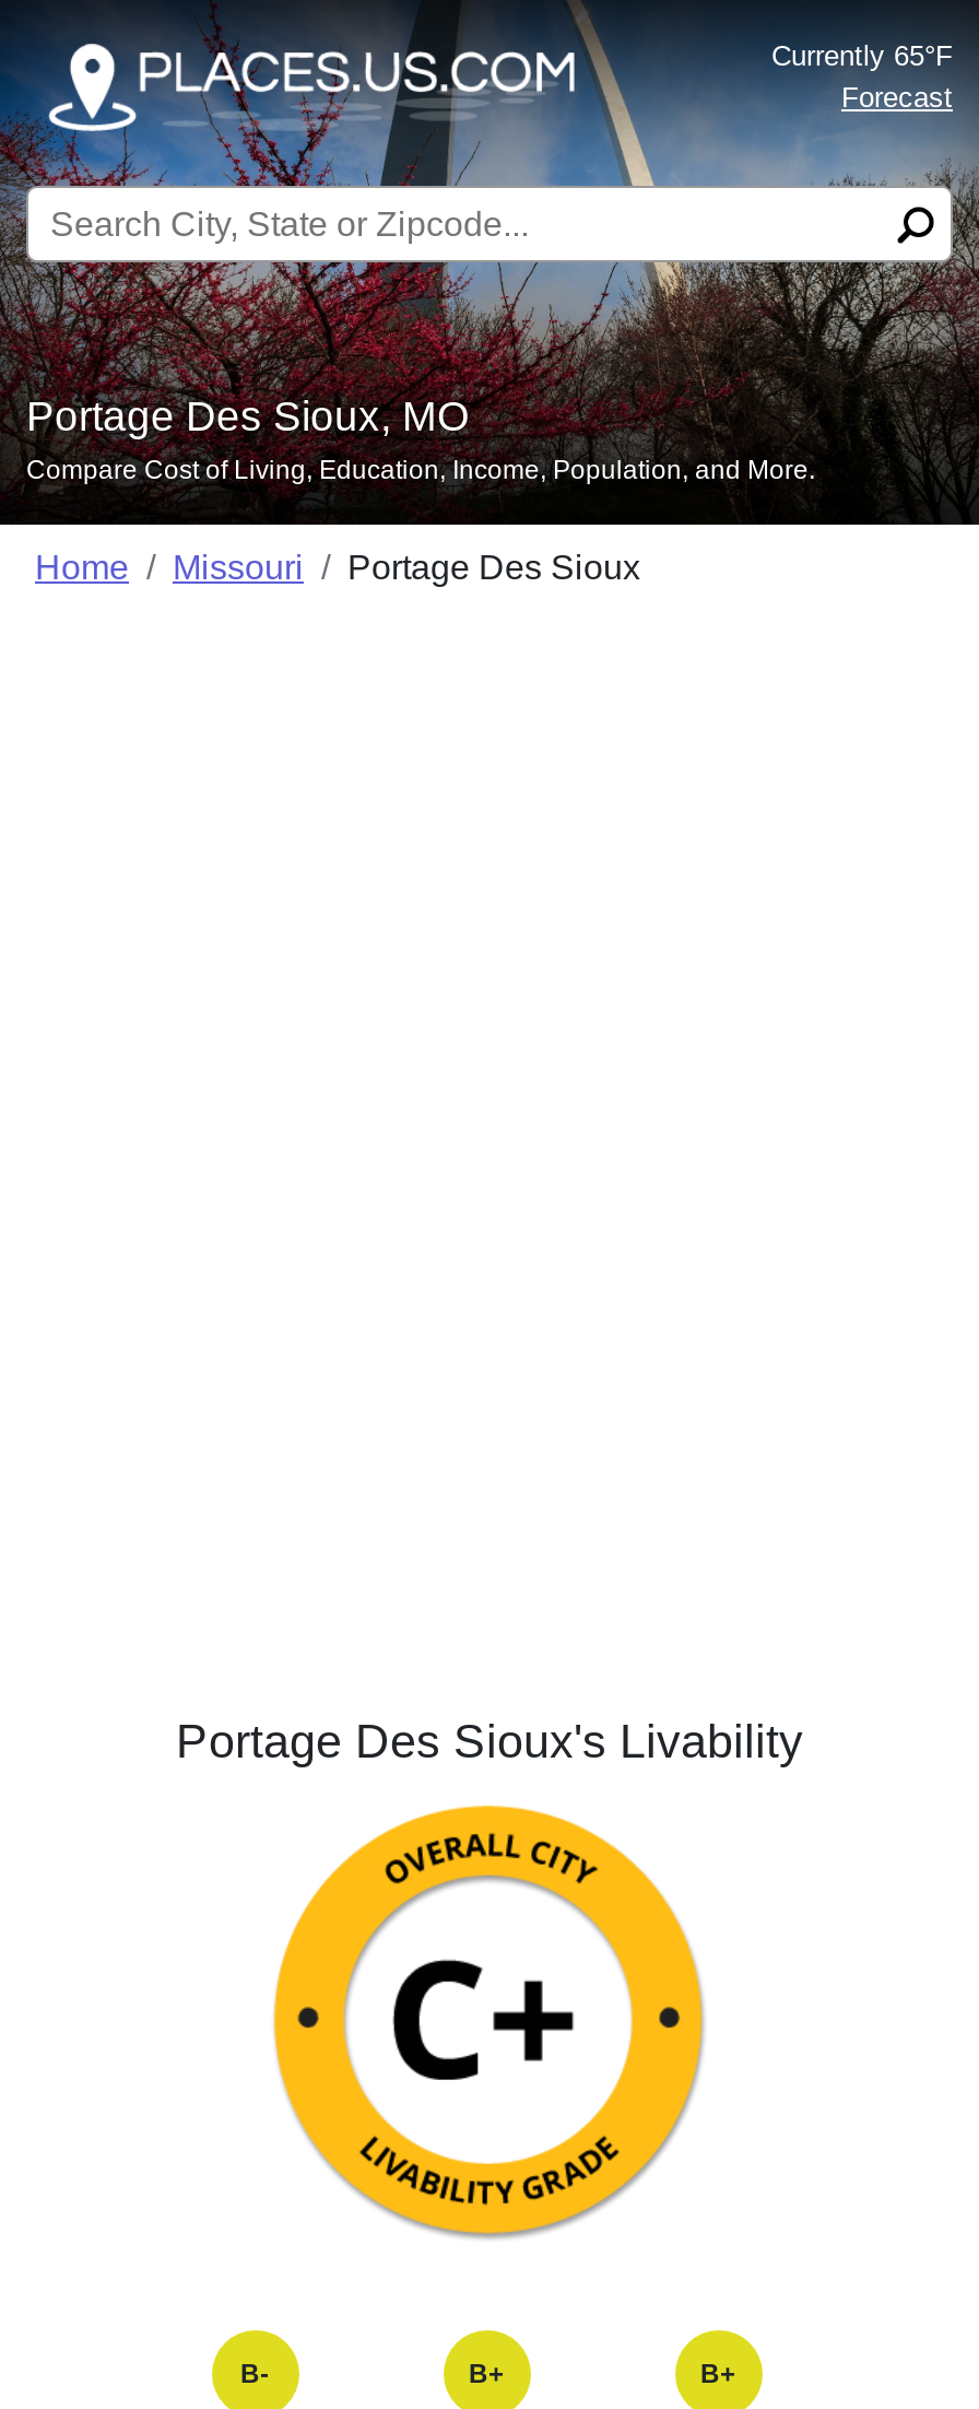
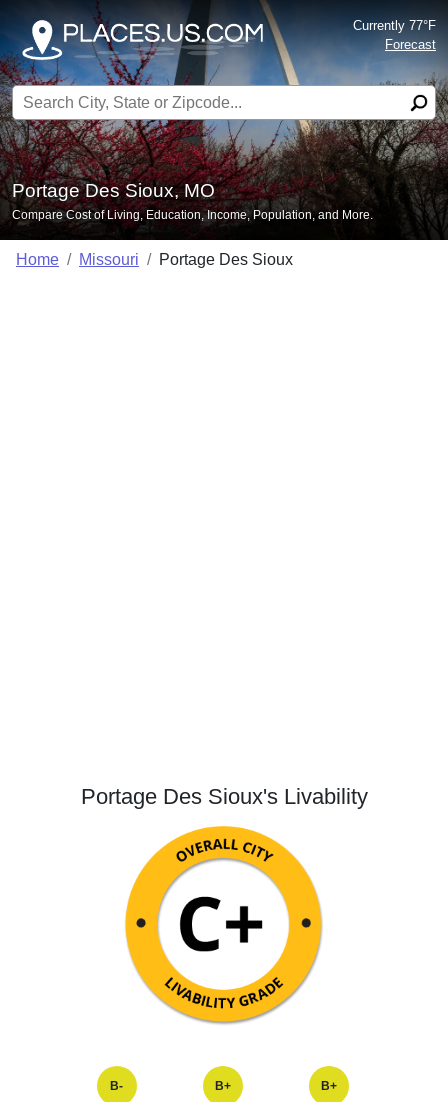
[771,39,953,72] Currently 65°F -> [353,18,436,33] Currently 77°F

